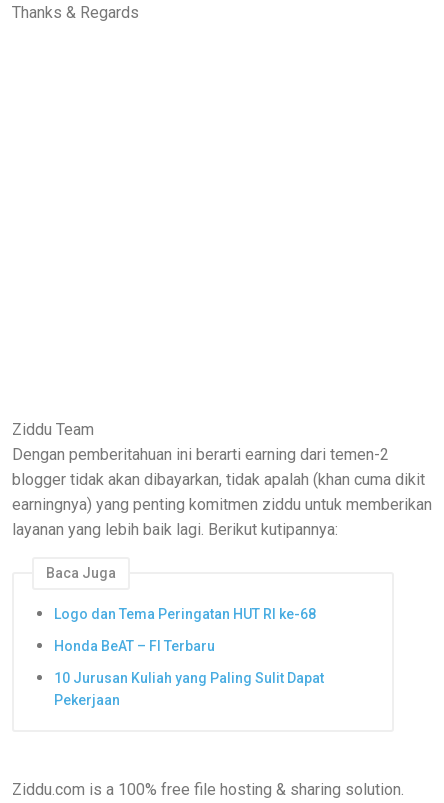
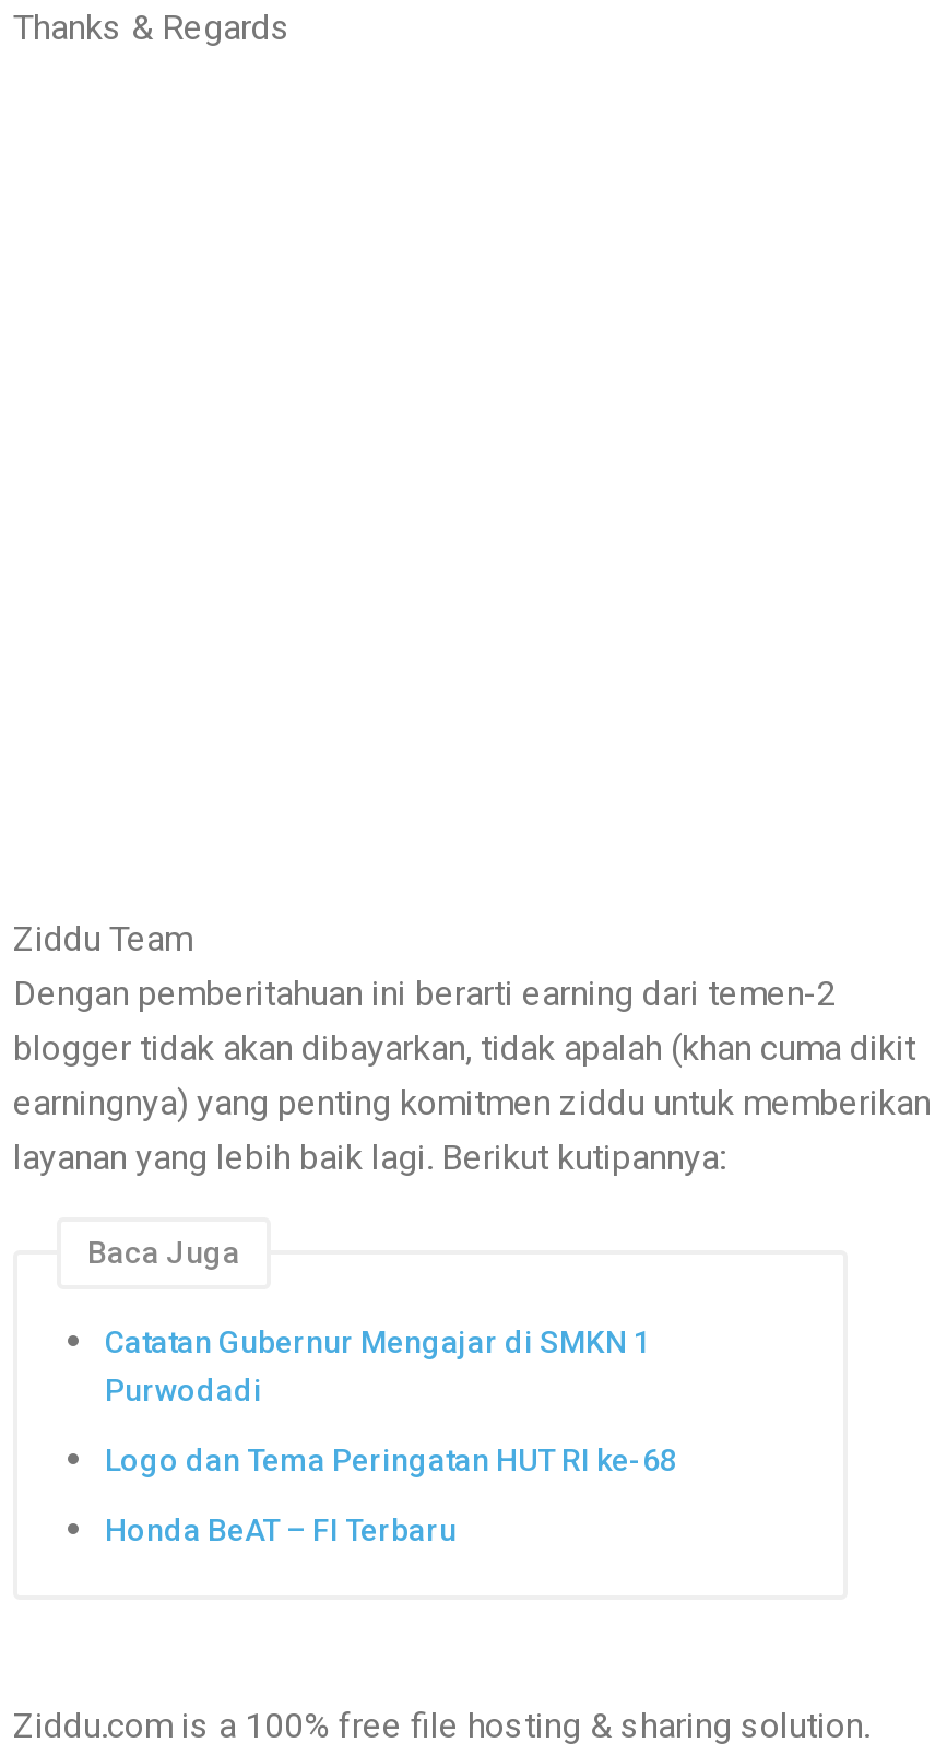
none -> [105,1325,651,1408] Catatan Gubernur Mengajar di SMKN 1 | Purwodadi
moved [54,606,316,654] -> [105,1442,677,1546]: Logo dan Tema Peringatan HUT RI ke-68 | Honda BeAT – FI Terbaru
[54,670,324,708] 10 Jurusan Kuliah yang Paling Sulit Dapat | Pekerjaan -> none

